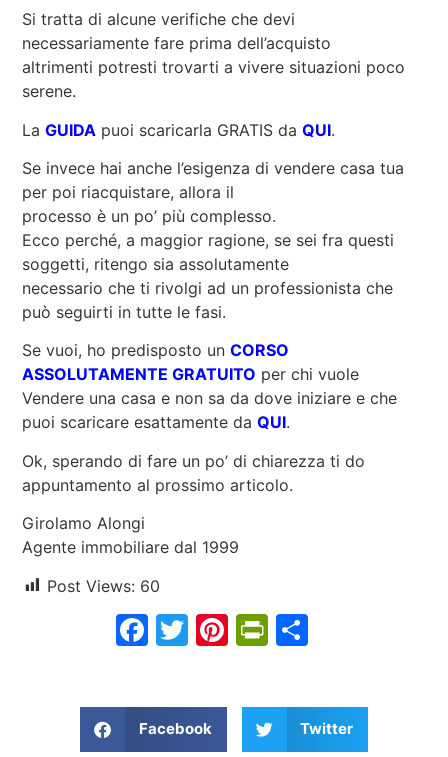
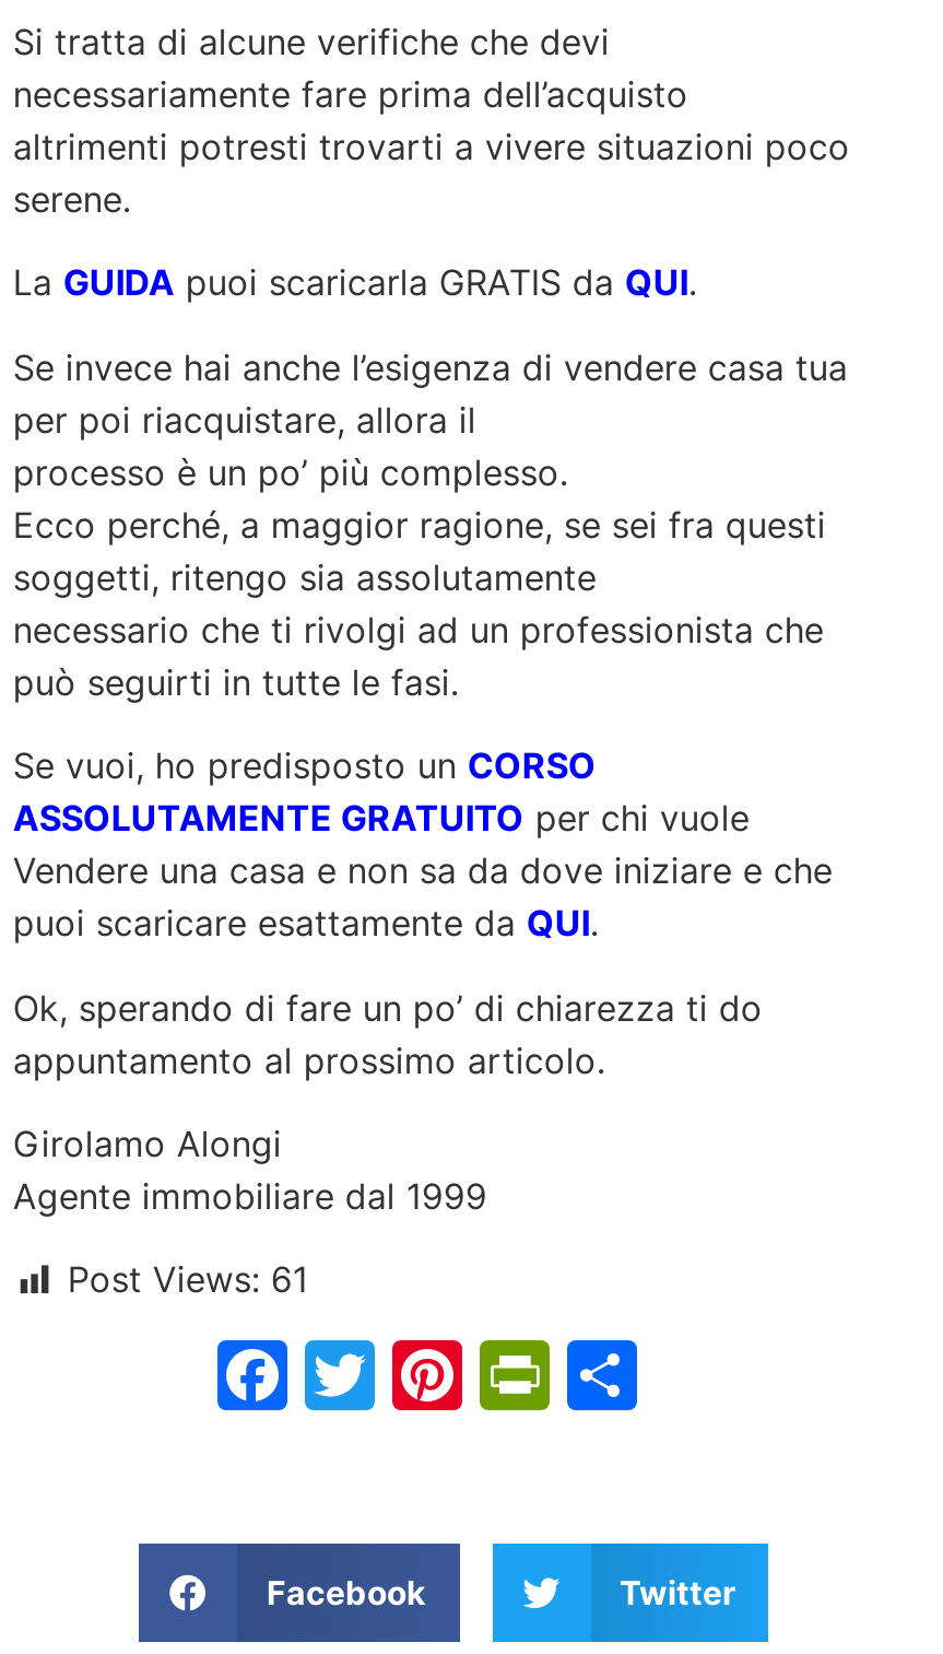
[47,575,160,595] Post Views: 60 -> [68,1258,308,1302] Post Views: 61

